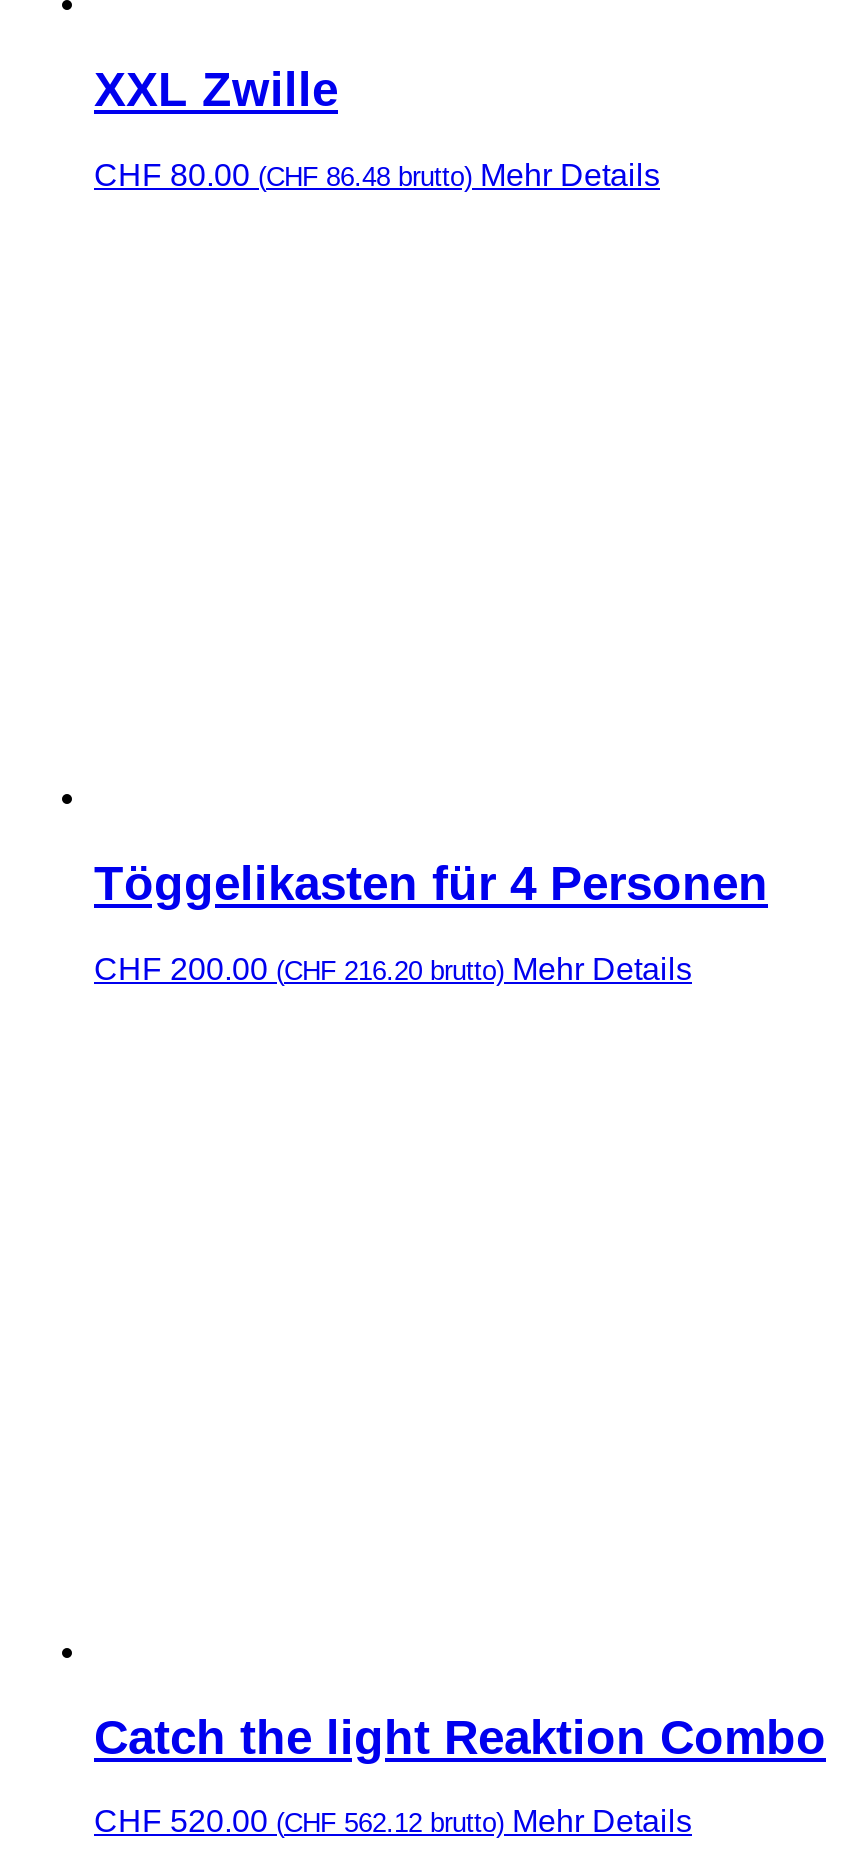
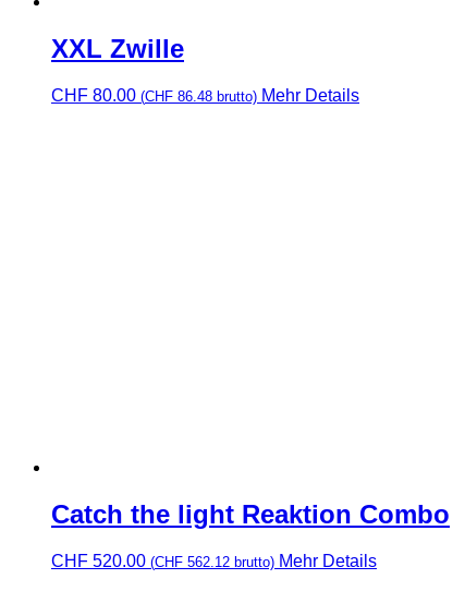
[94,856,768,986] Töggelikasten für 4 Personen | CHF 200.00 (CHF 216.20 brutto) Mehr Details -> none

